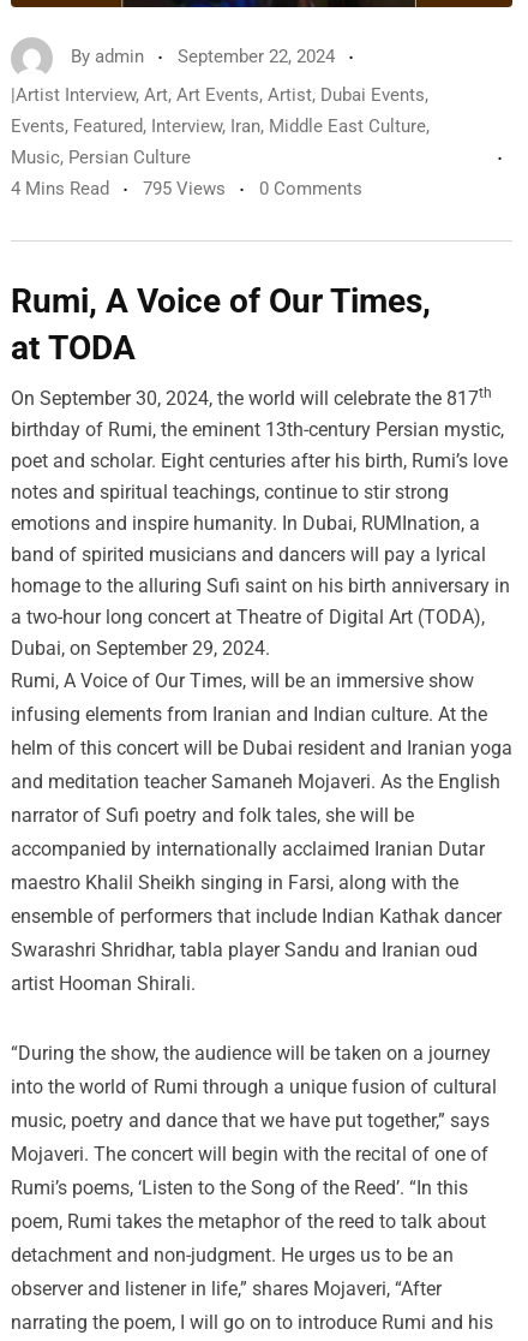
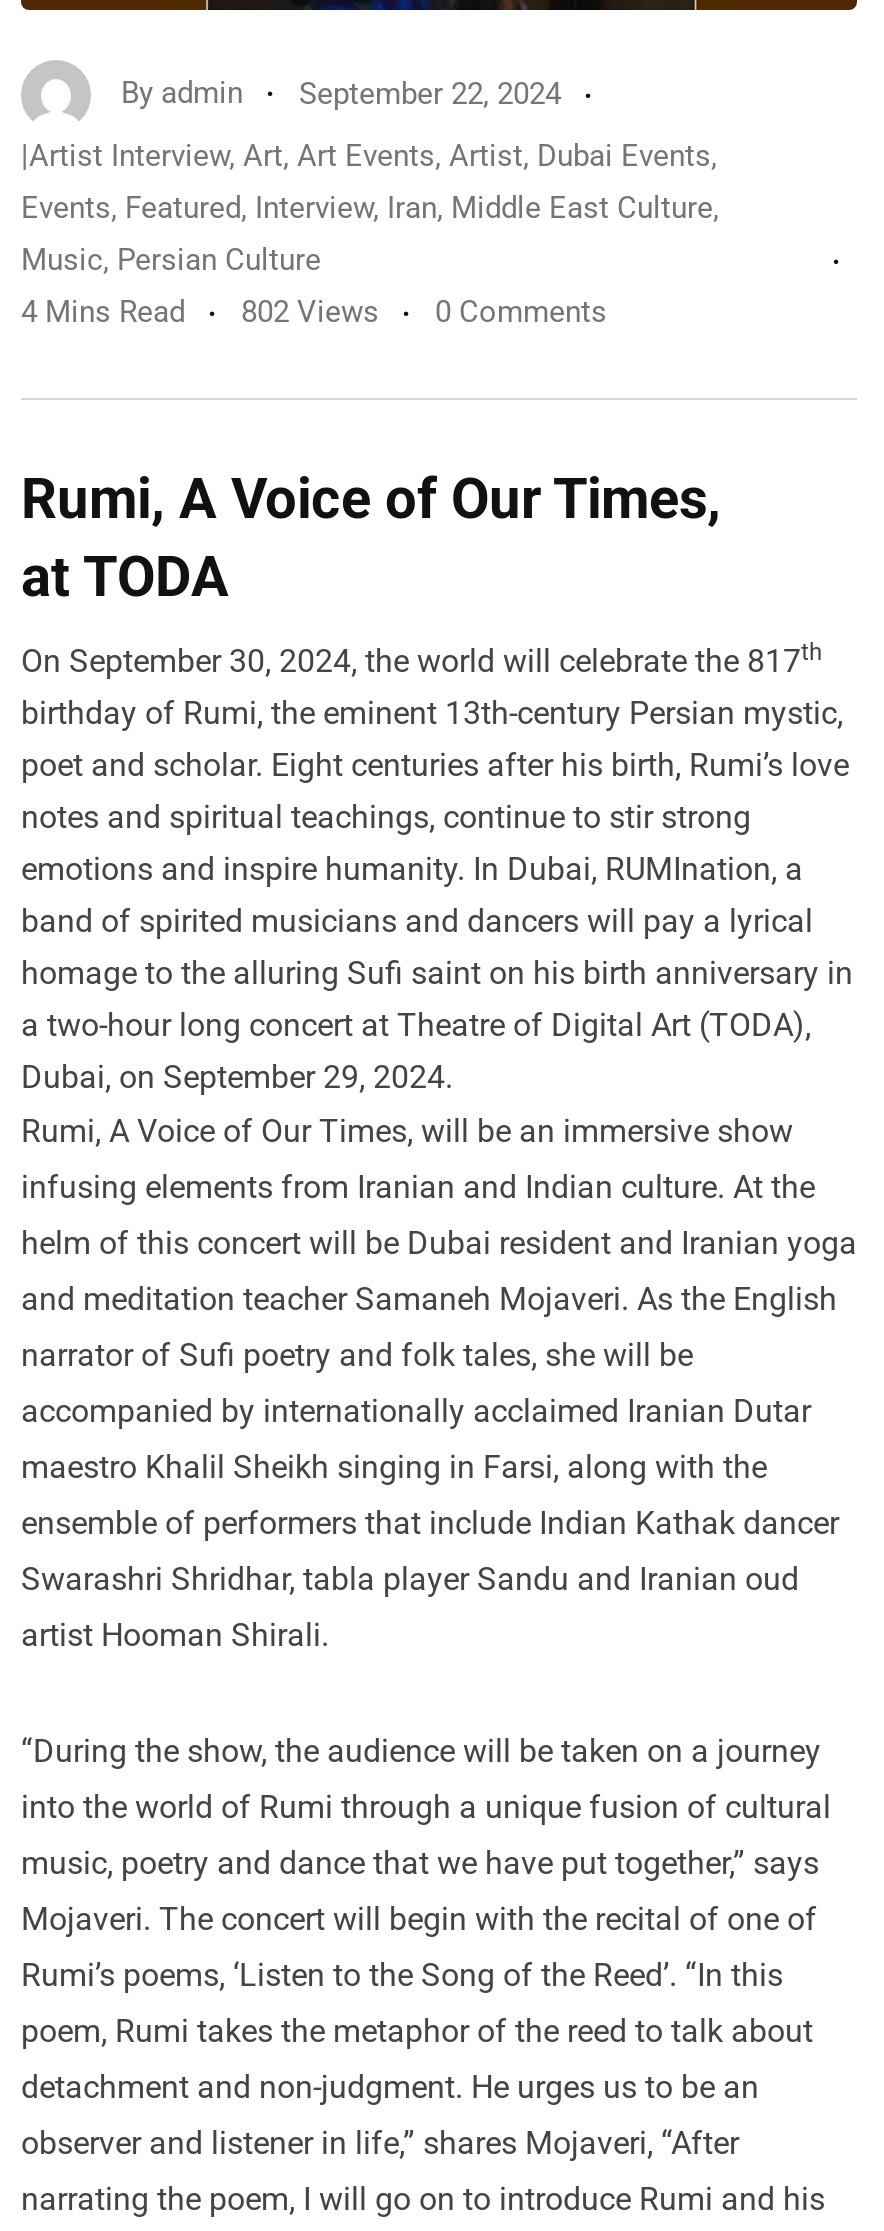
[11,177,362,199] 4 Mins Read 795 Views 0 Comments -> [21,295,607,331] 4 Mins Read 802 Views 0 Comments

